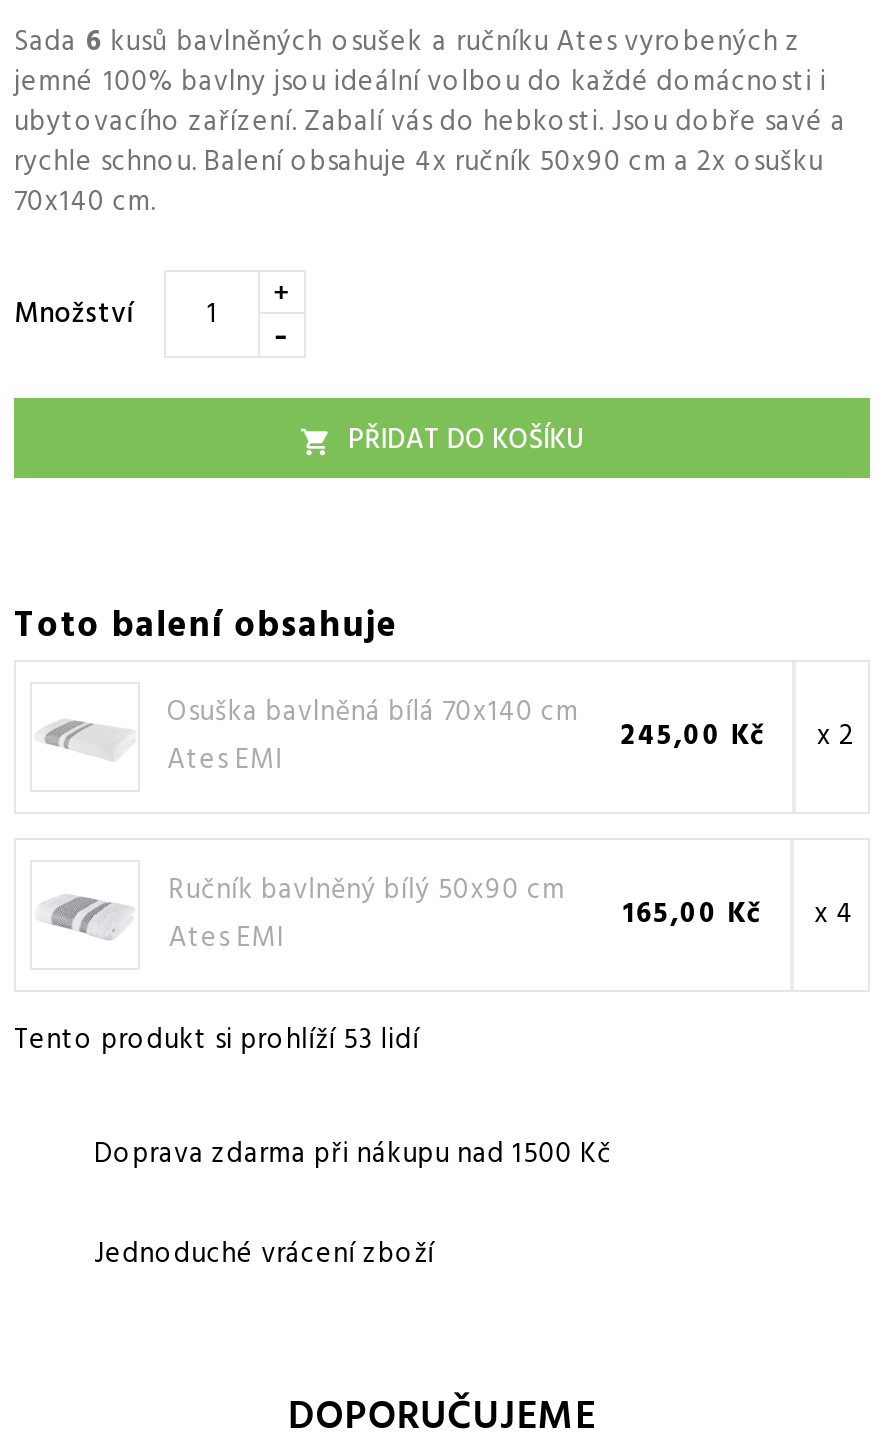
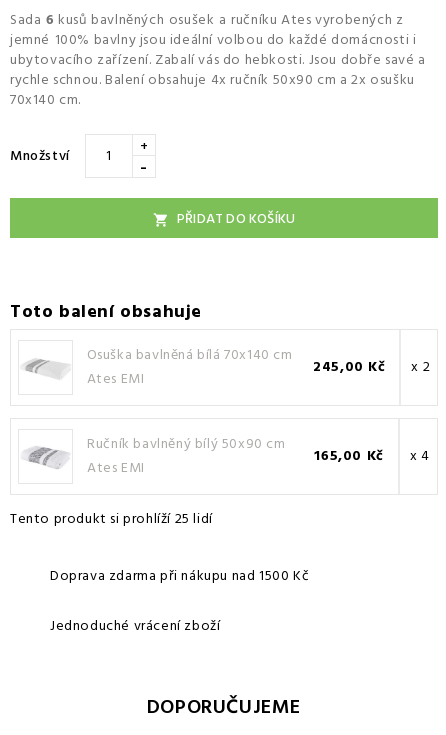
[14,1020,420,1060] Tento produkt si prohlíží 53 lidí -> [10,509,213,529] Tento produkt si prohlíží 25 lidí

